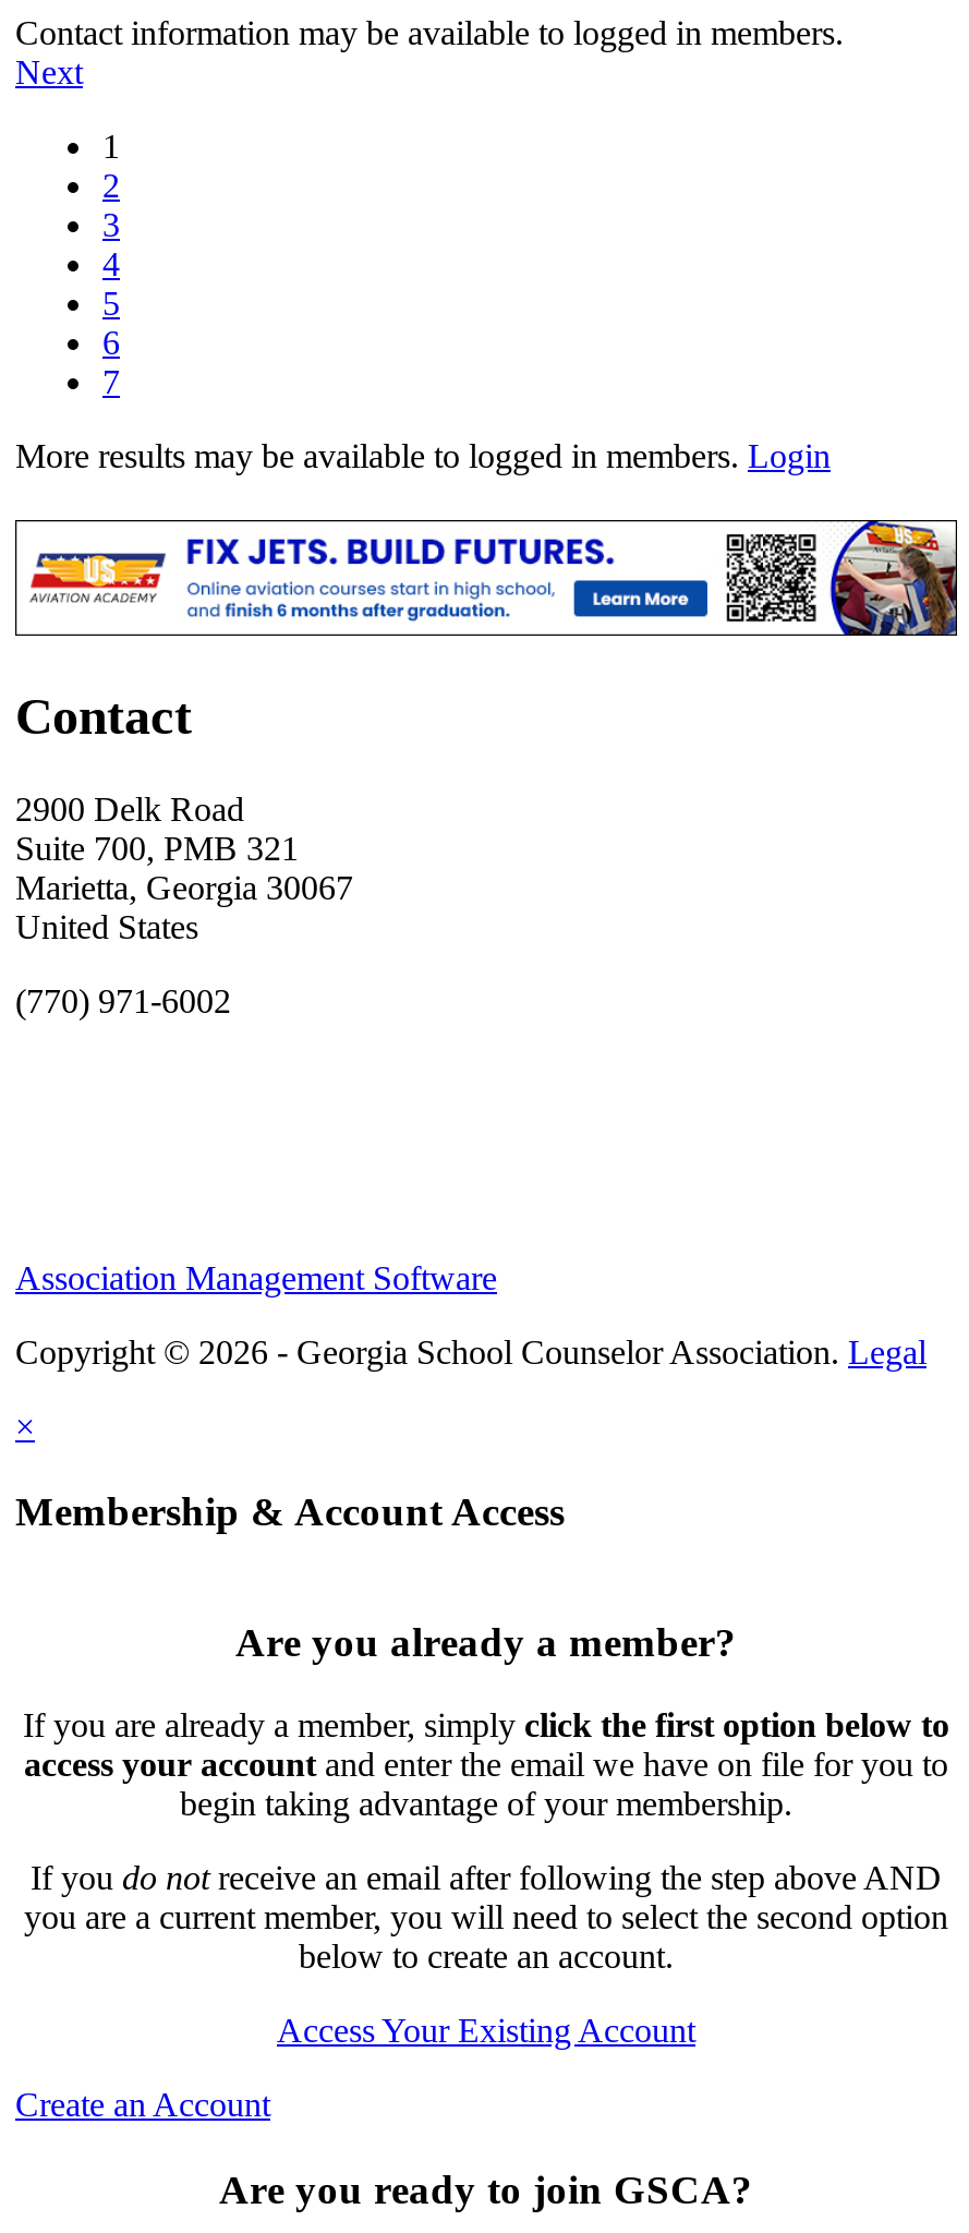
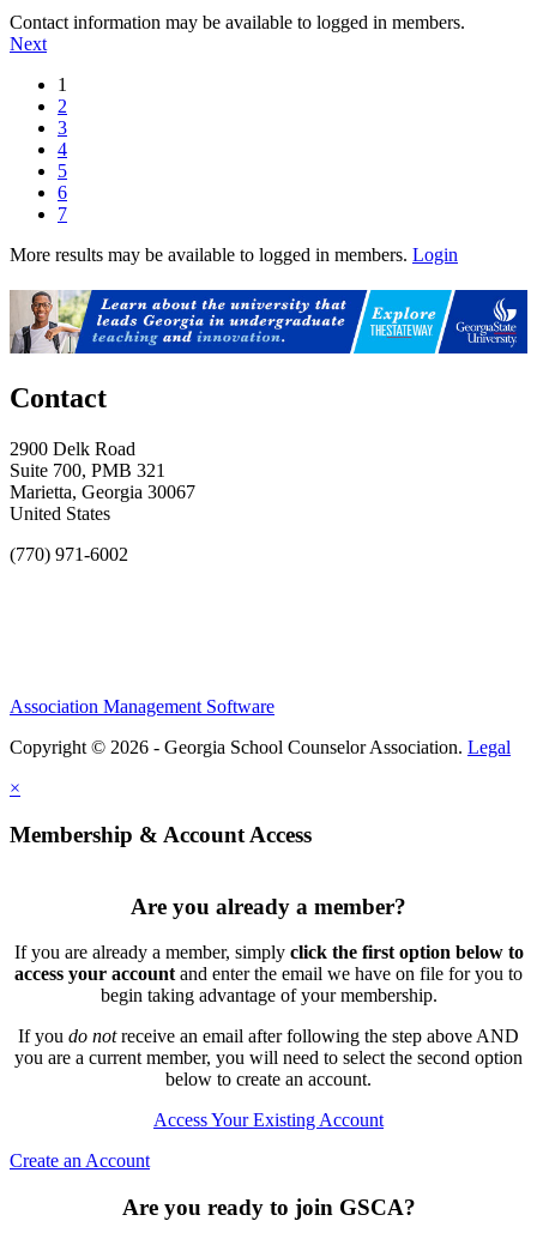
[15,518,959,638] [image] -> [11,289,529,355] [image]

